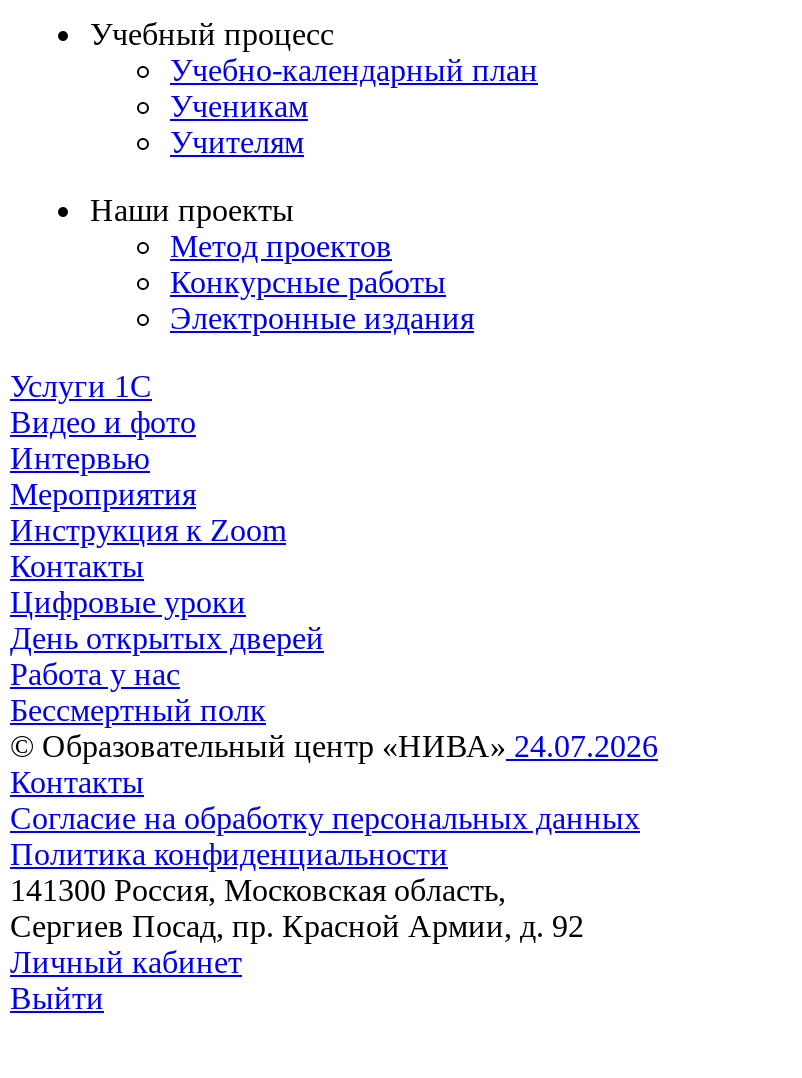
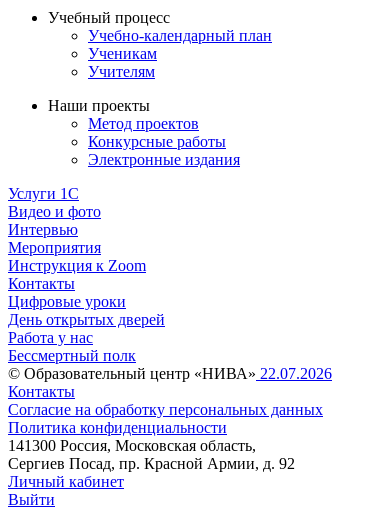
[10,729,658,763] © Образовательный центр «НИВА» 24.07.2026 -> [8,365,332,382] © Образовательный центр «НИВА» 22.07.2026

